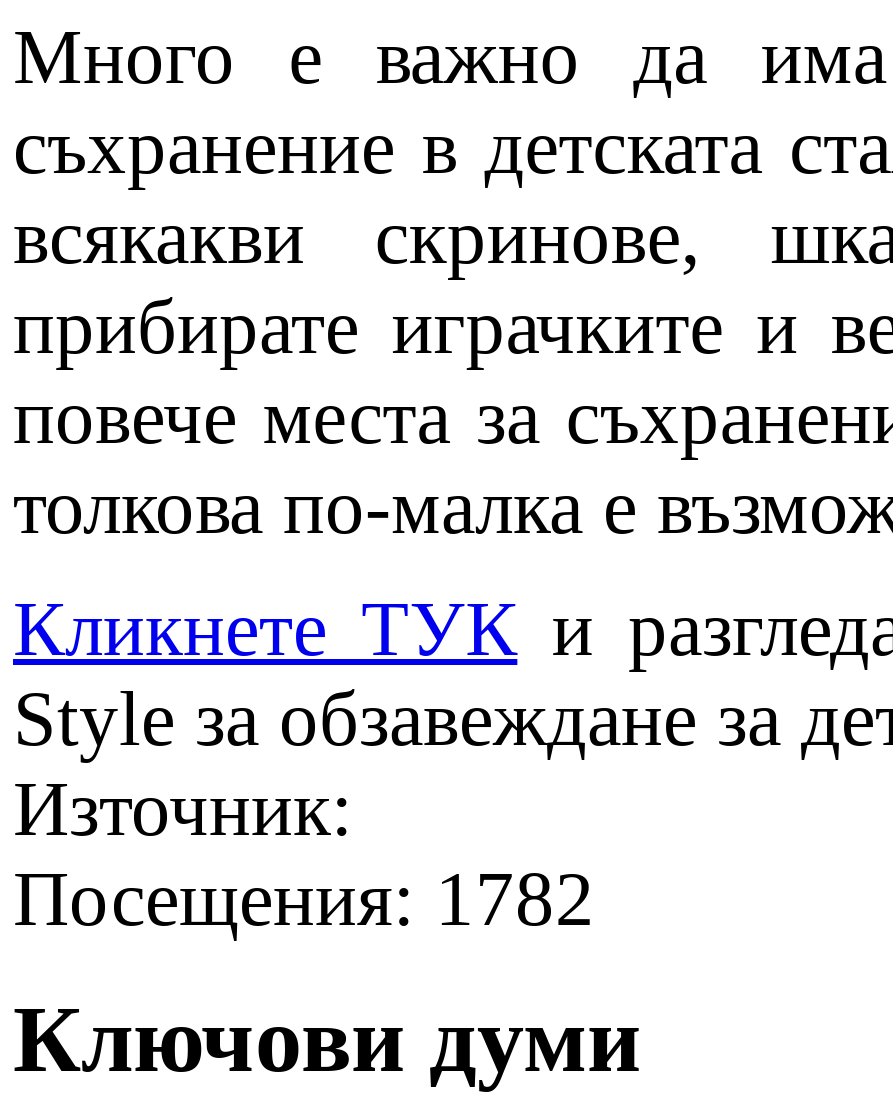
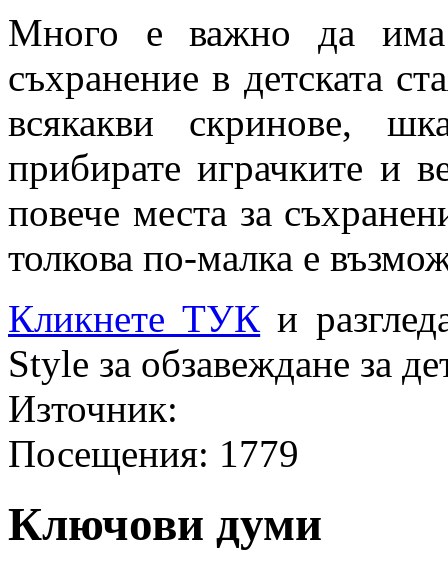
[13,855,595,941] Посещения: 1782 -> [8,432,299,475] Посещения: 1779

